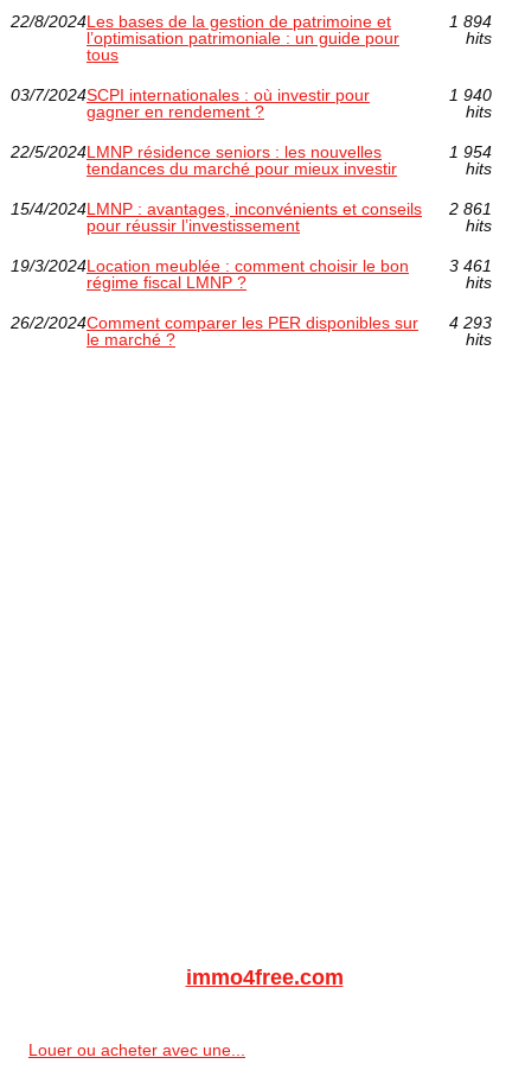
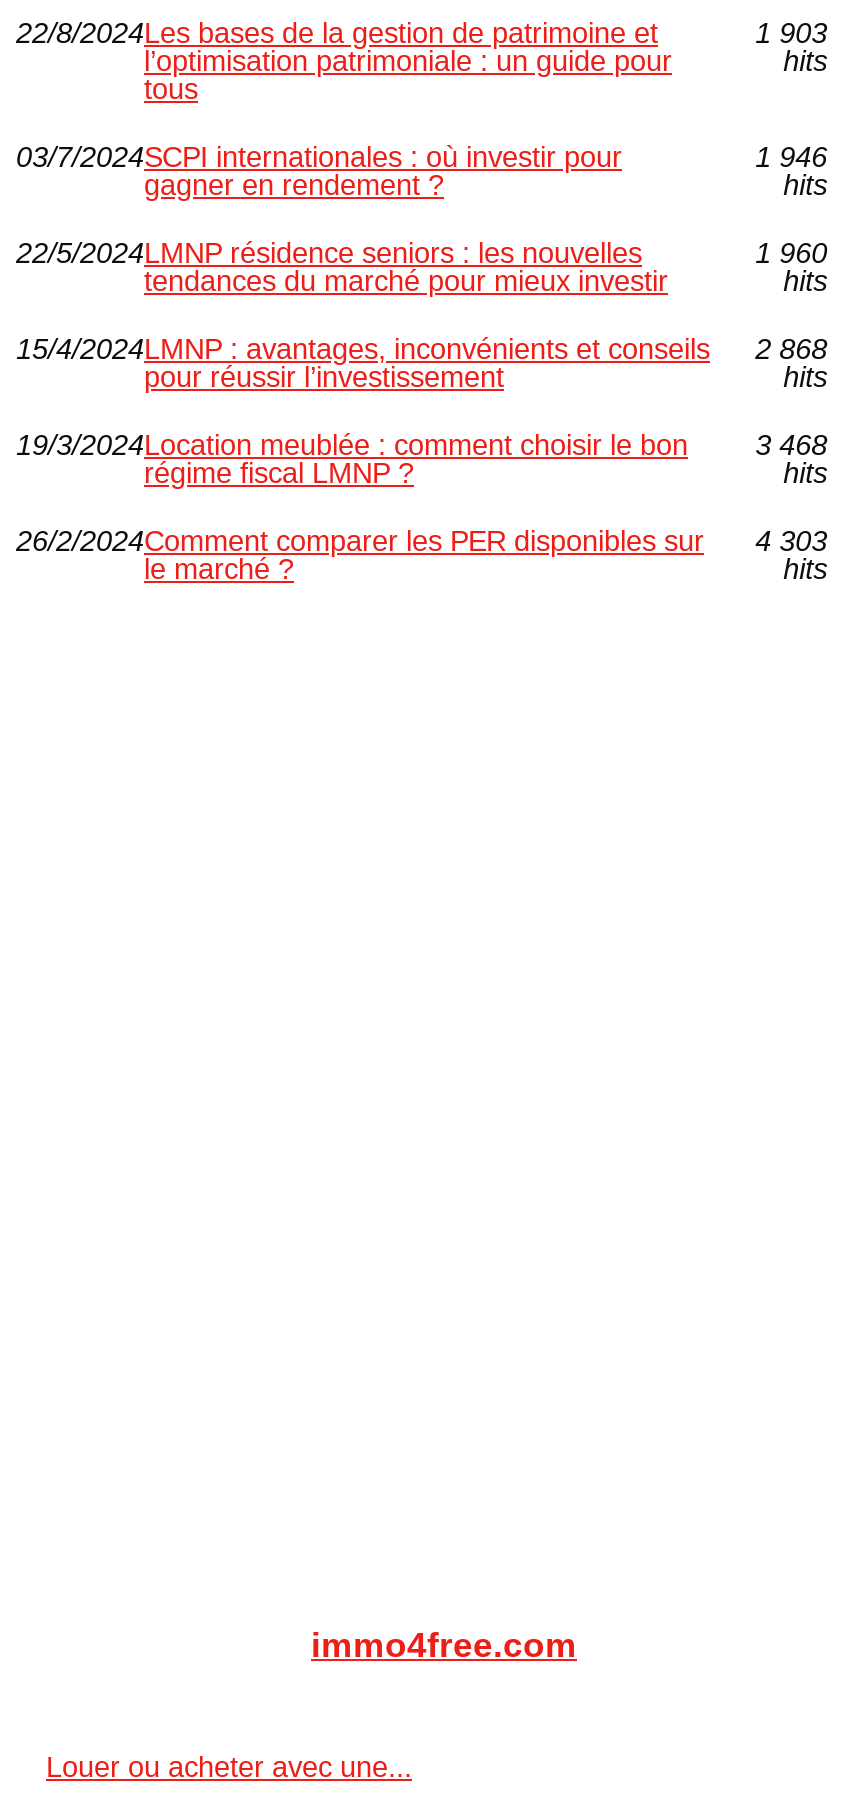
[449,12,491,31] 1 894 -> [755,17,827,49] 1 903
[449,86,491,105] 1 940 -> [755,141,827,173] 1 946
[449,143,491,162] 1 954 -> [755,237,827,269] 1 960
[11,200,491,218] 15/4/2024LMNP : avantages, inconvénients et conseils 2 861 -> [16,333,827,365] 15/4/2024LMNP : avantages, inconvénients et conseils 2 868
[449,256,491,275] 3 461 -> [755,429,827,461] 3 468
[11,313,491,332] 26/2/2024Comment comparer les PER disponibles sur 4 293 -> [16,525,827,557] 26/2/2024Comment comparer les PER disponibles sur 4 303

